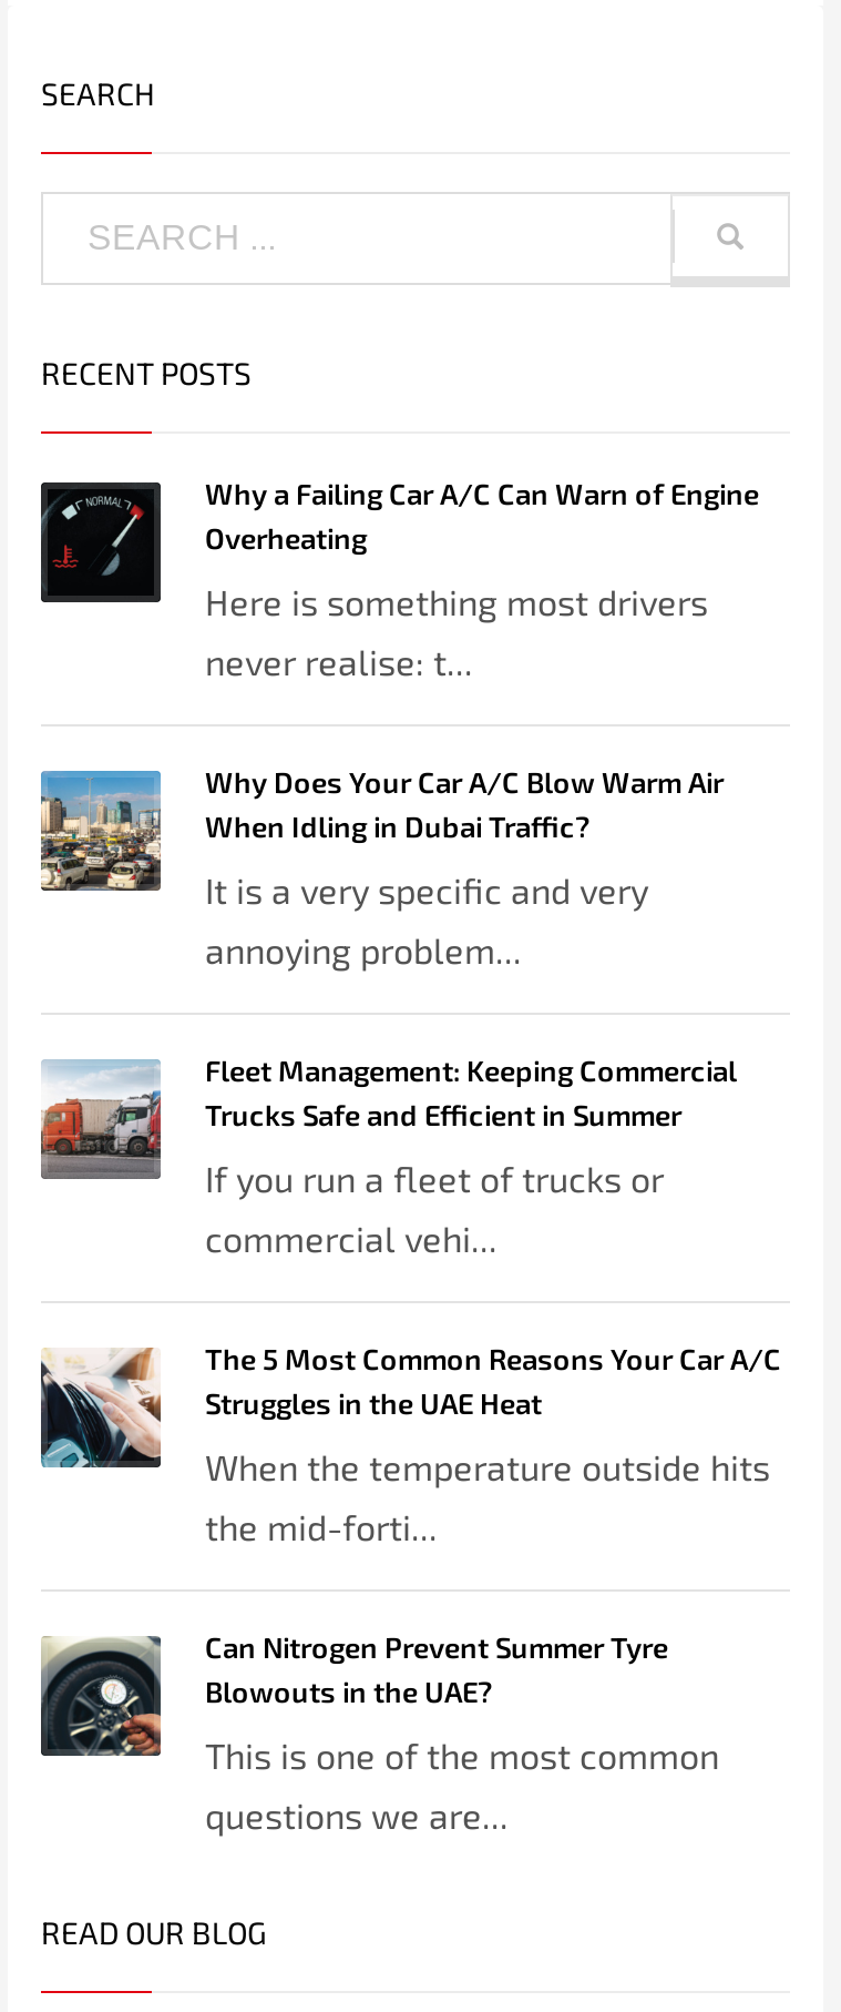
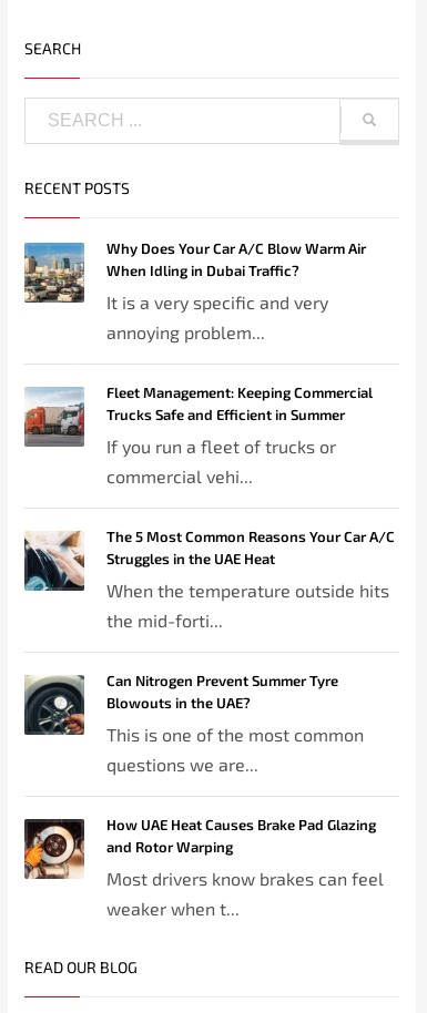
[39,476,759,683] [image] | Why a Failing Car A/C Can Warn of Engine | Overheating | Here is something most drivers | never realise: t... -> none
moved [37,765,781,1836] -> [22,240,395,775]: [image] | Why Does Your Car A/C Blow Warm Air | When Idling in Dubai Traffic? | ... | This is one of the most common | questions we are...
none -> [23,816,384,919] [image] | How UAE Heat Causes Brake Pad Glazing | and Rotor Warping | Most drivers know brakes can feel | weaker when t...

